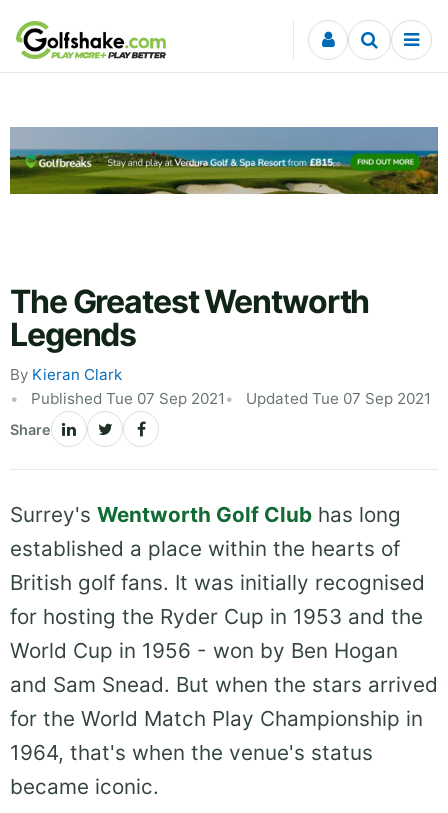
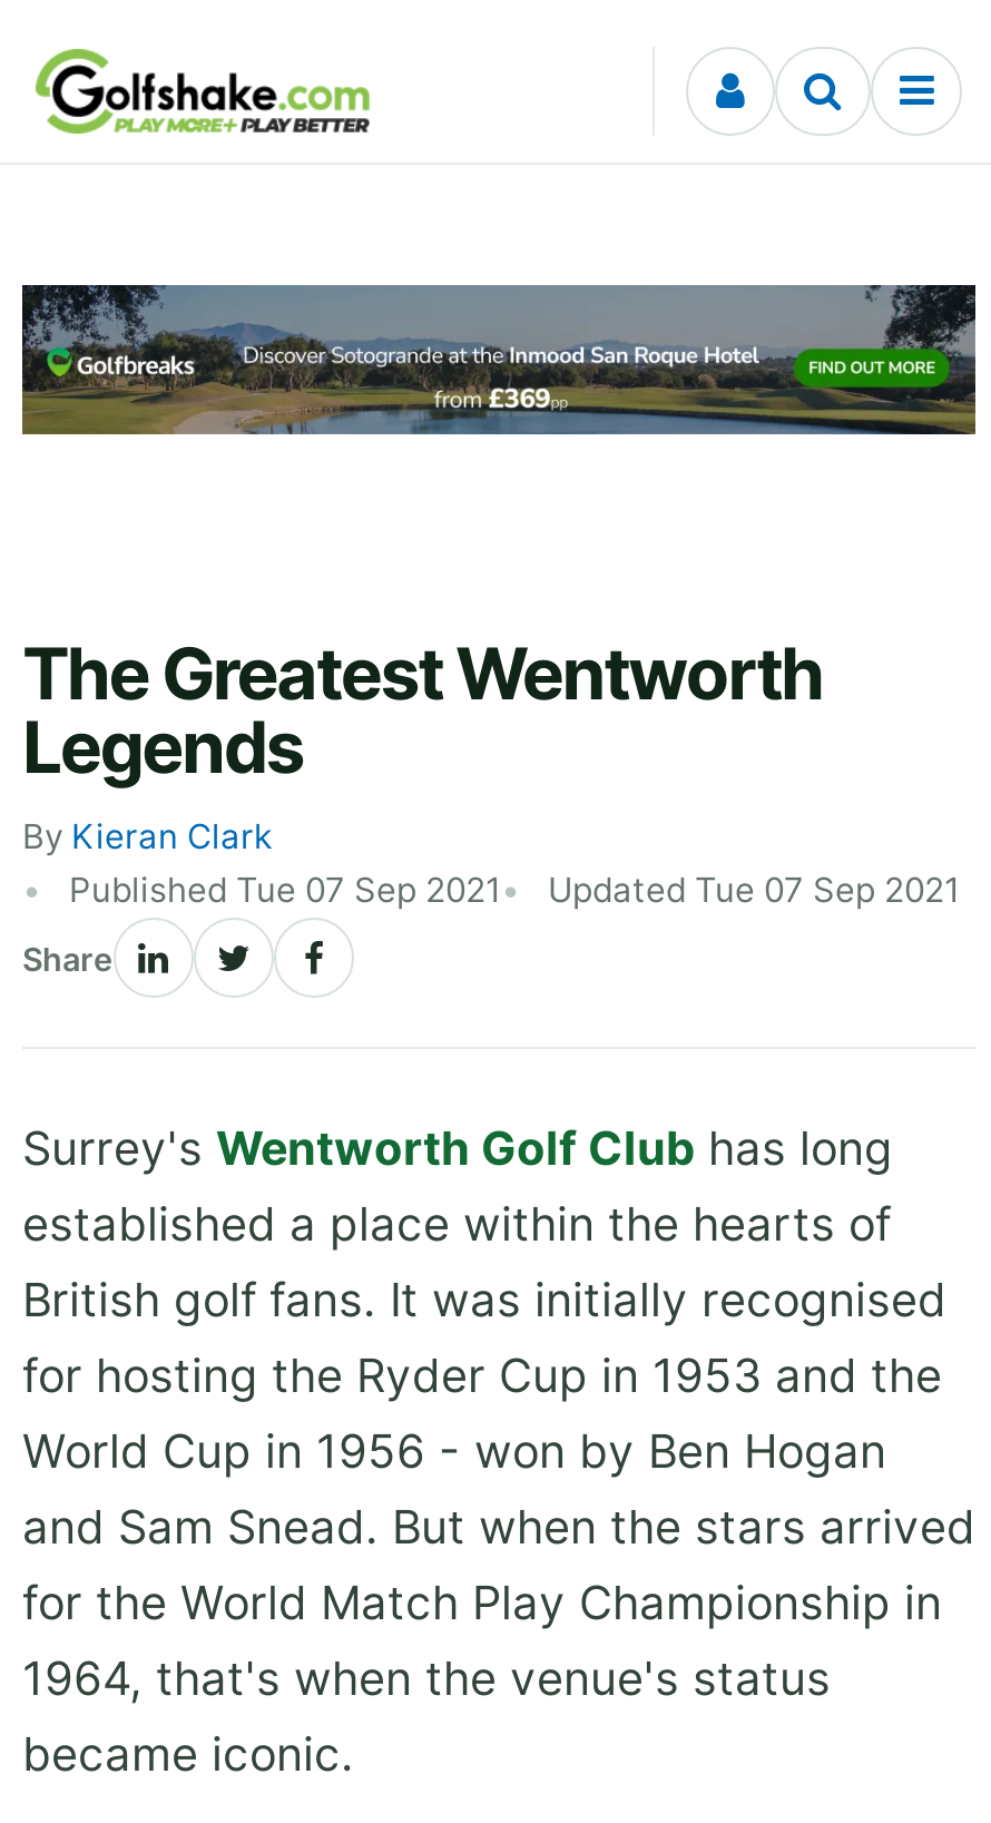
[9,126,439,195] [image] -> [20,283,978,437] [image]

